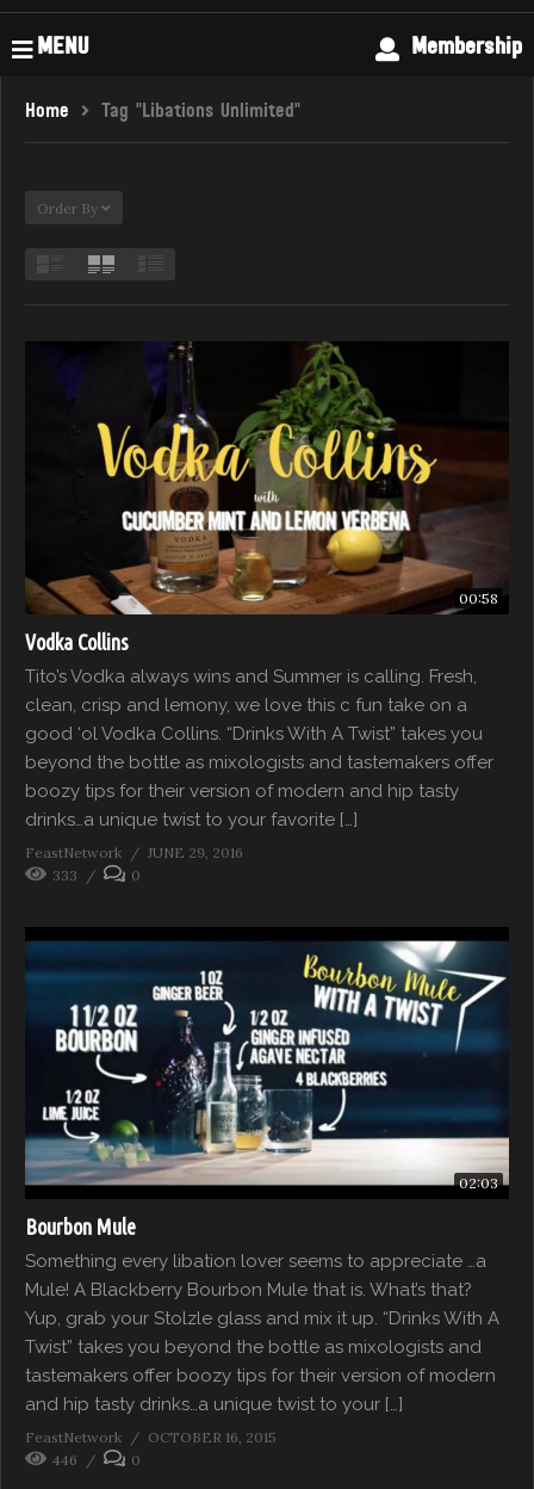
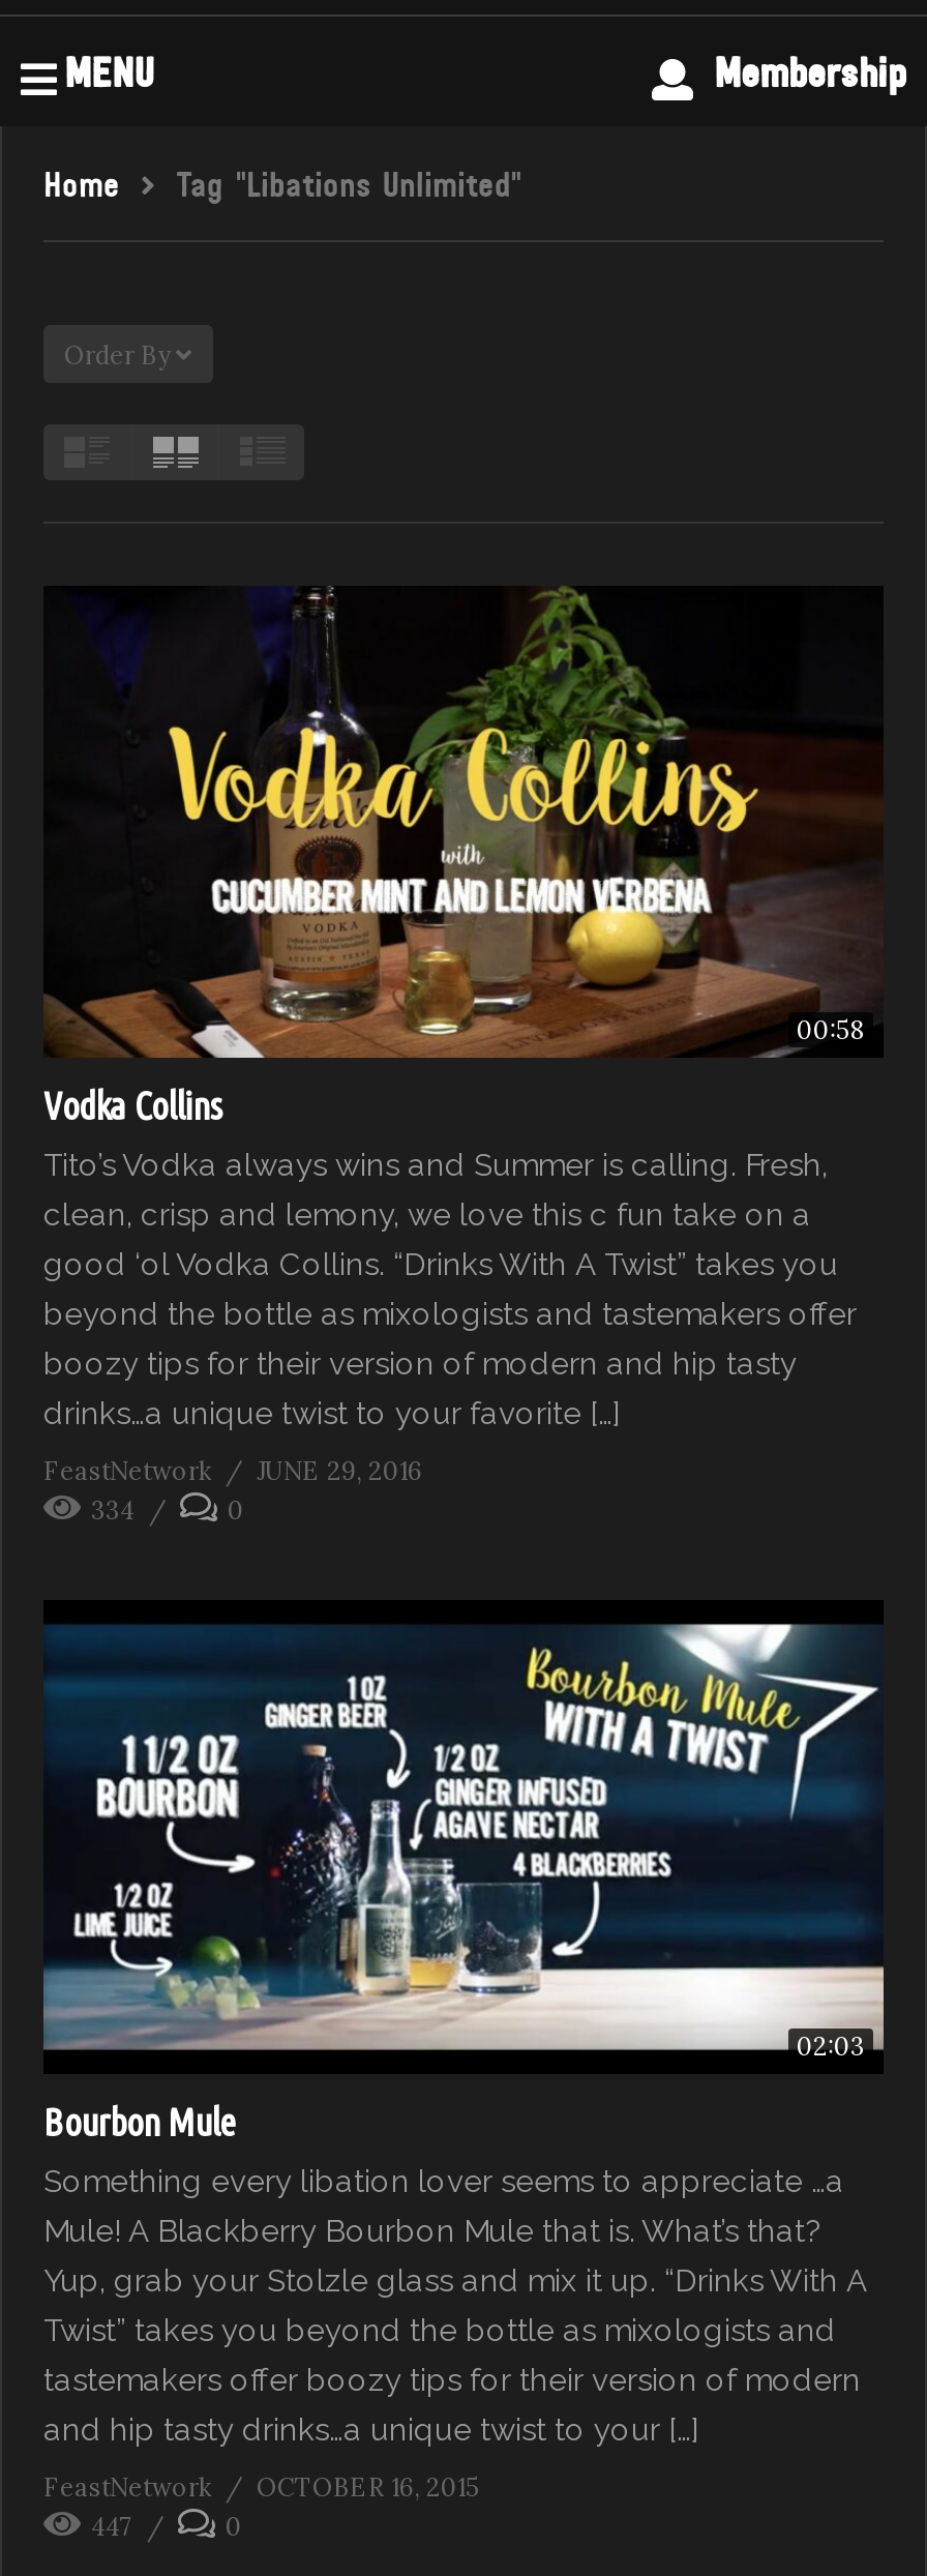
[52,866,77,883] 333 -> [91,1495,134,1526] 334
[52,1451,77,1469] 446 -> [91,2510,132,2541] 447

